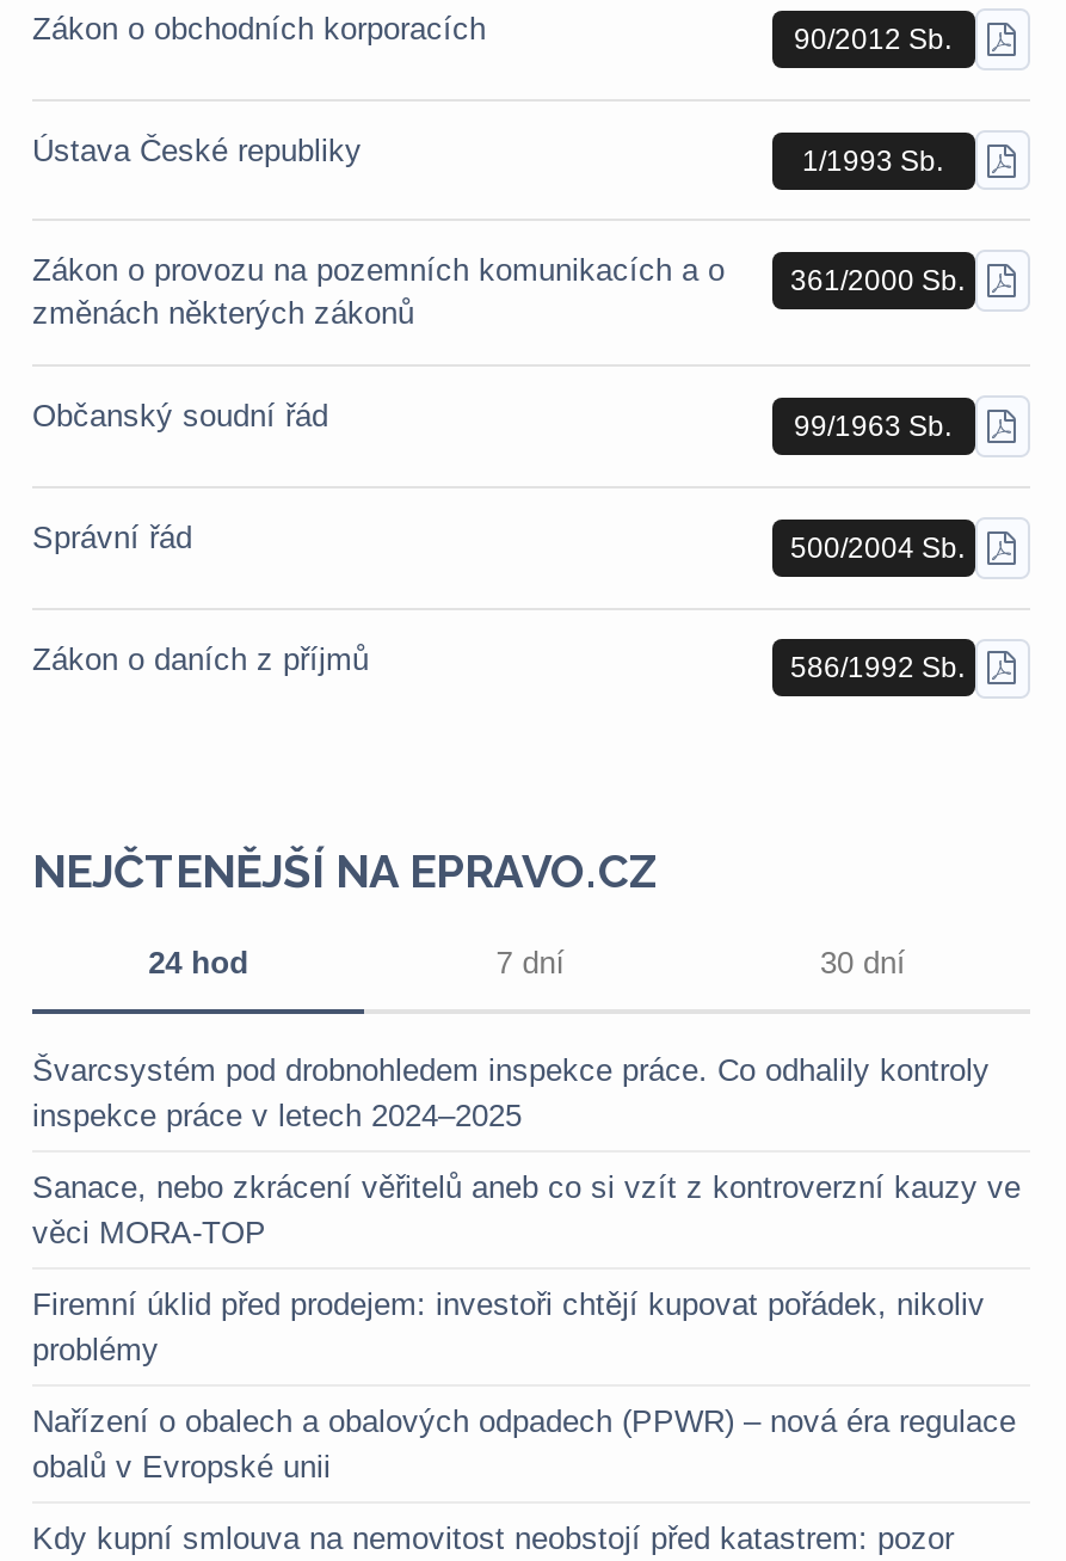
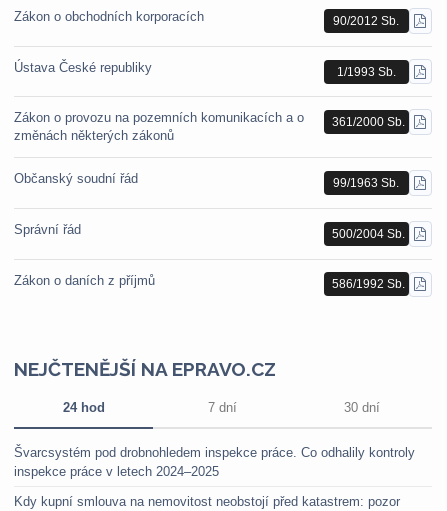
[32,1170,1021,1485] Sanace, nebo zkrácení věřitelů aneb co si vzít z kontroverzní kauzy ve | věci MORA-TOP | Firemní úklid před prodejem: investoři chtějí kupovat pořádek, nikoliv | problémy | Nařízení o obalech a obalových odpadech (PPWR) – nová éra regulace | obalů v Evropské unii -> none

